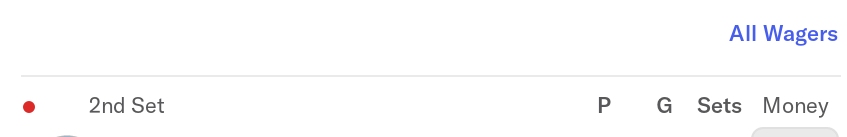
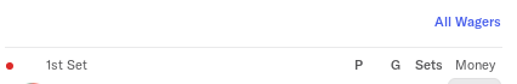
[89,91,165,119] 2nd Set -> [46,56,87,73] 1st Set

